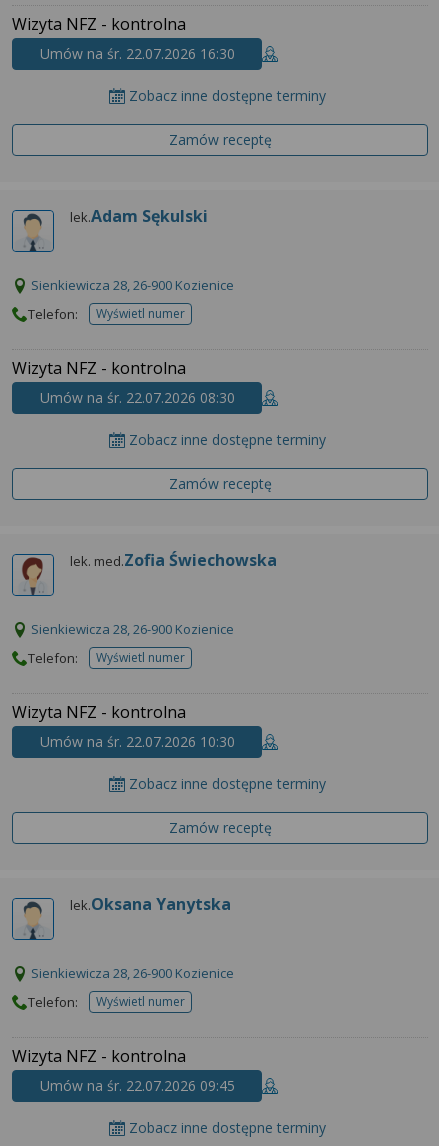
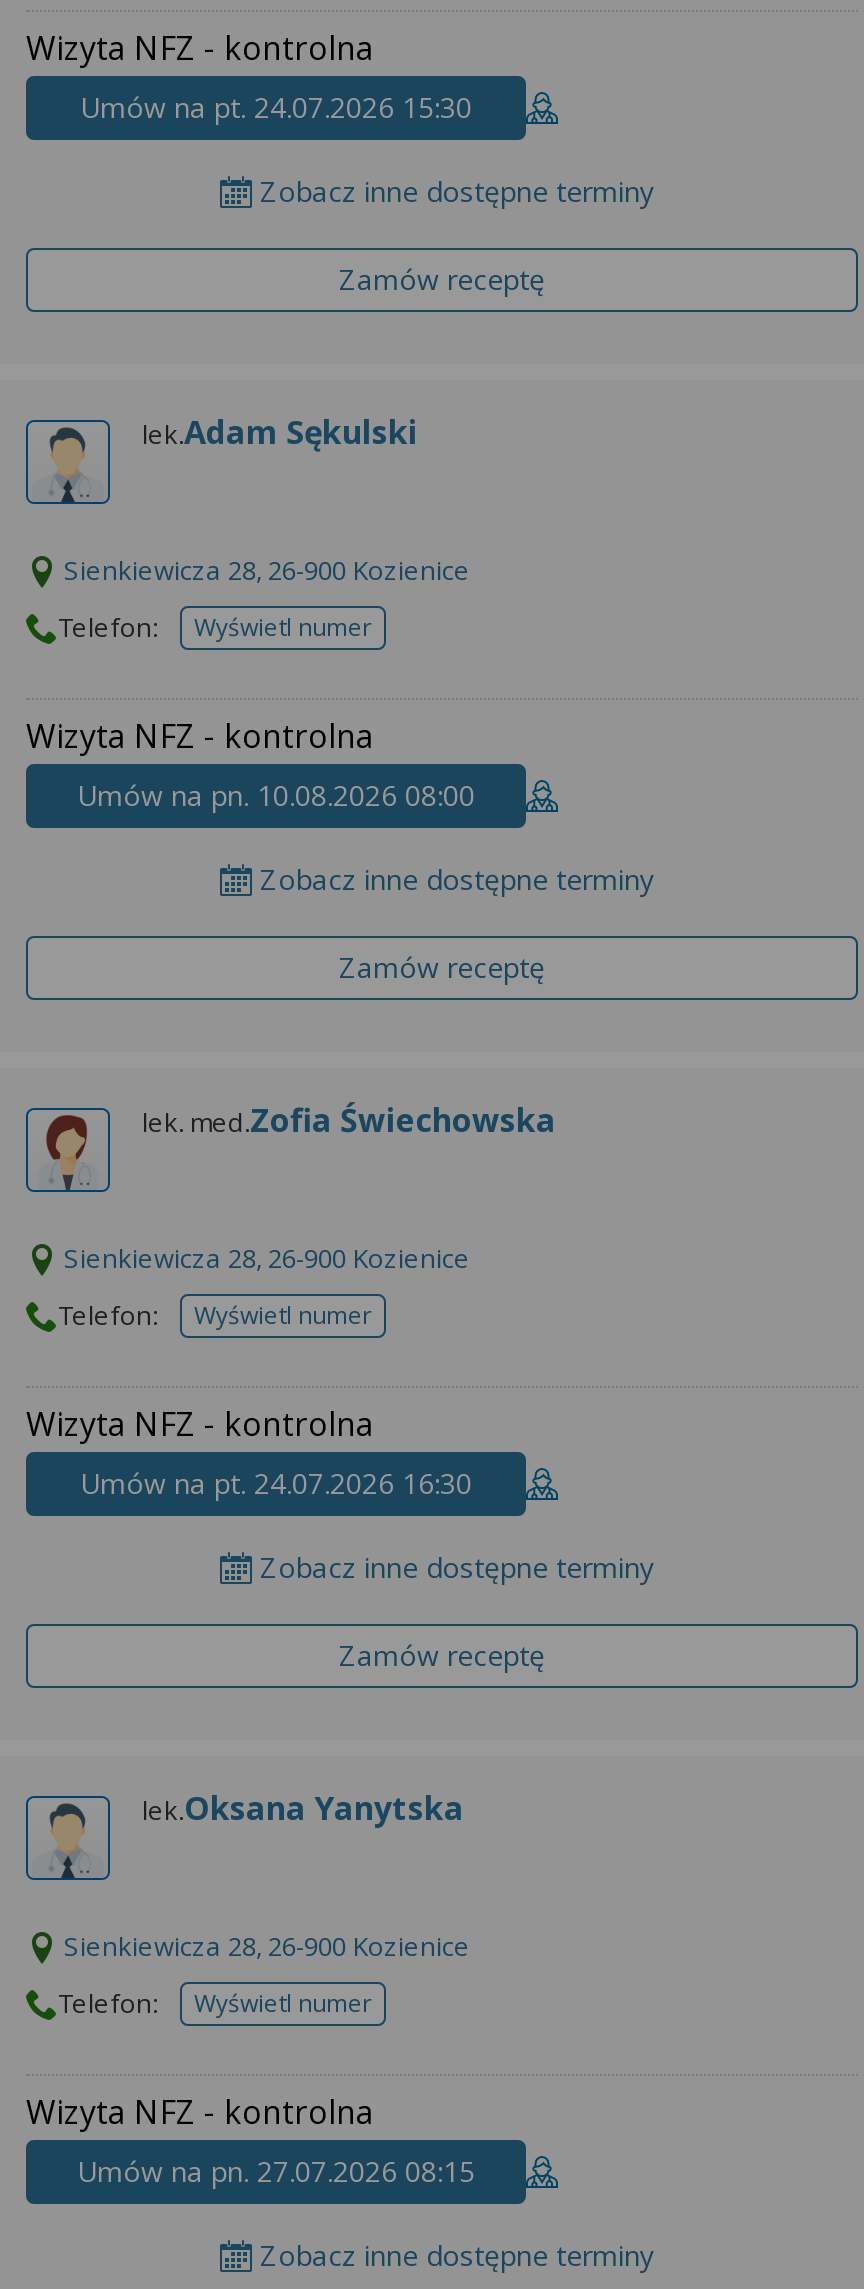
[39,43,234,62] Umów na śr. 22.07.2026 16:30 -> [80,87,472,125] Umów na pt. 24.07.2026 15:30
[39,387,234,406] Umów na śr. 22.07.2026 08:30 -> [77,775,475,813] Umów na pn. 10.08.2026 08:00
[39,731,234,750] Umów na śr. 22.07.2026 10:30 -> [80,1463,472,1501] Umów na pt. 24.07.2026 16:30
[39,1075,234,1094] Umów na śr. 22.07.2026 09:45 -> [77,2151,475,2189] Umów na pn. 27.07.2026 08:15

